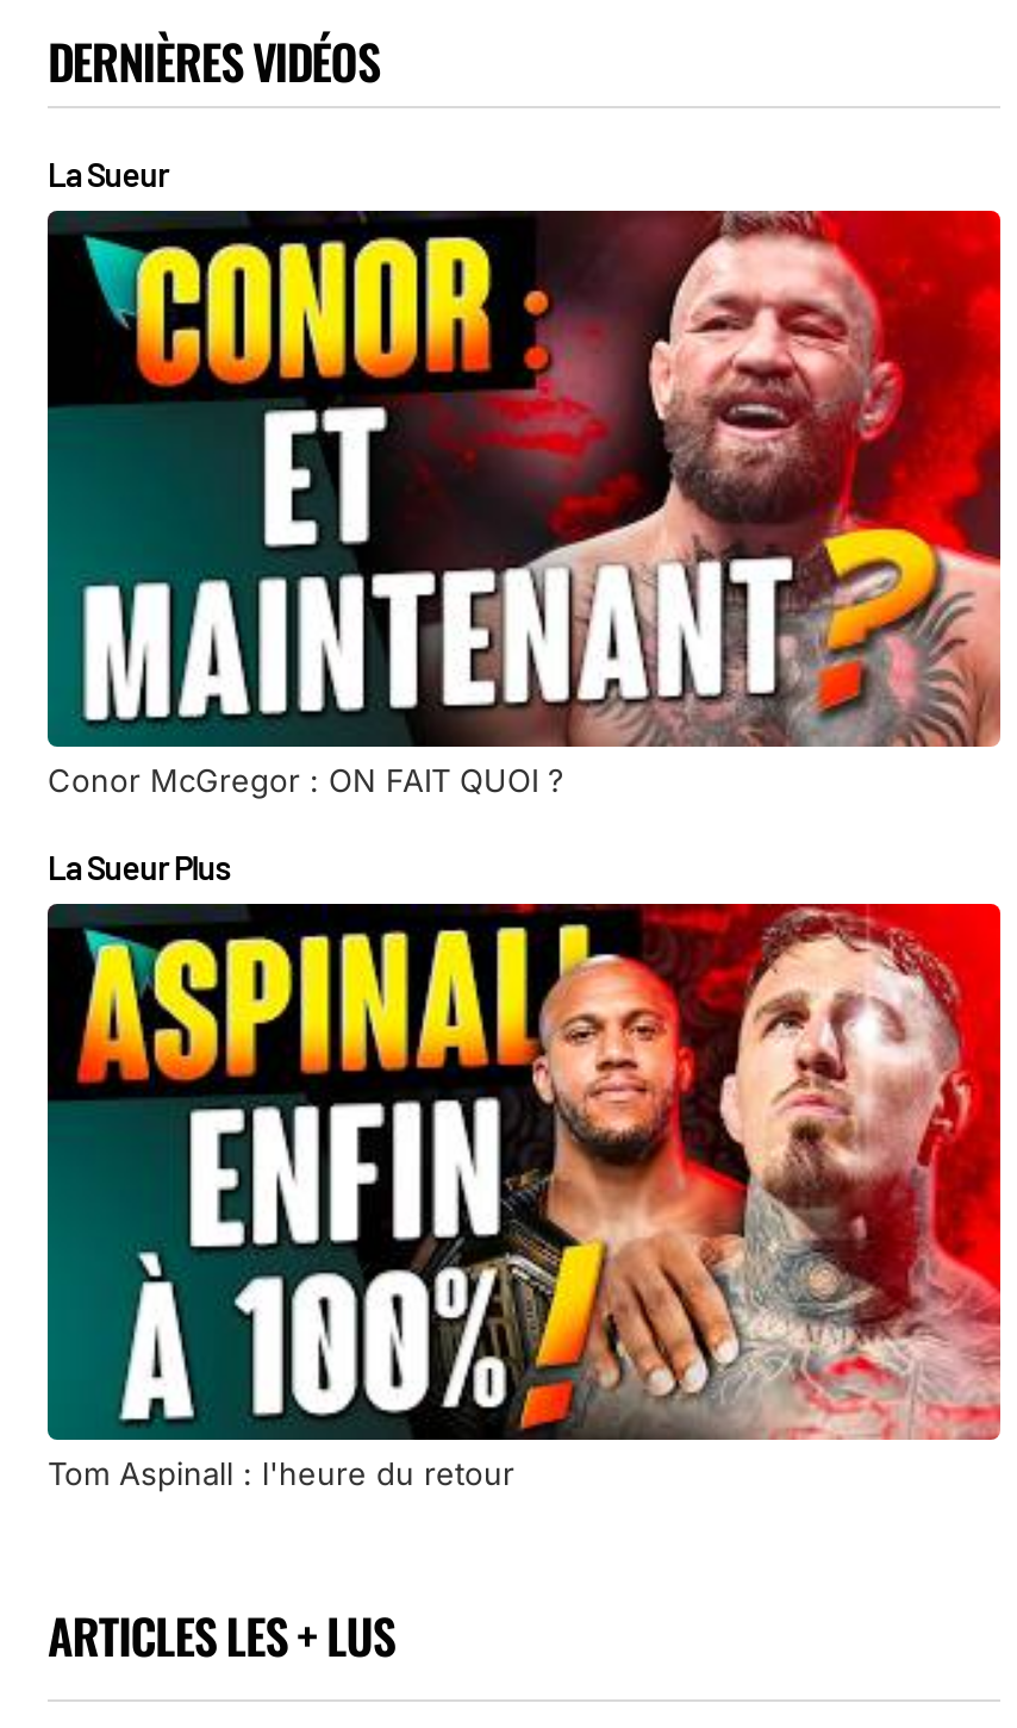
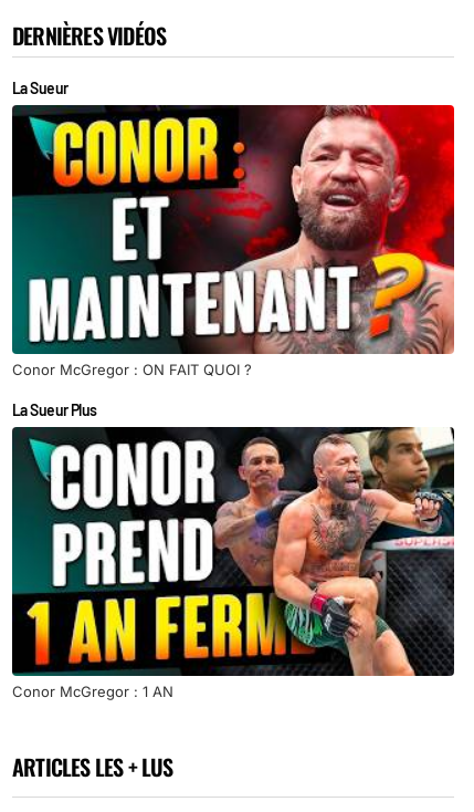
[45,900,1003,1492] [image] | Tom Aspinall : l'heure du retour -> [11,426,455,700] [image] | Conor McGregor : 1 AN

